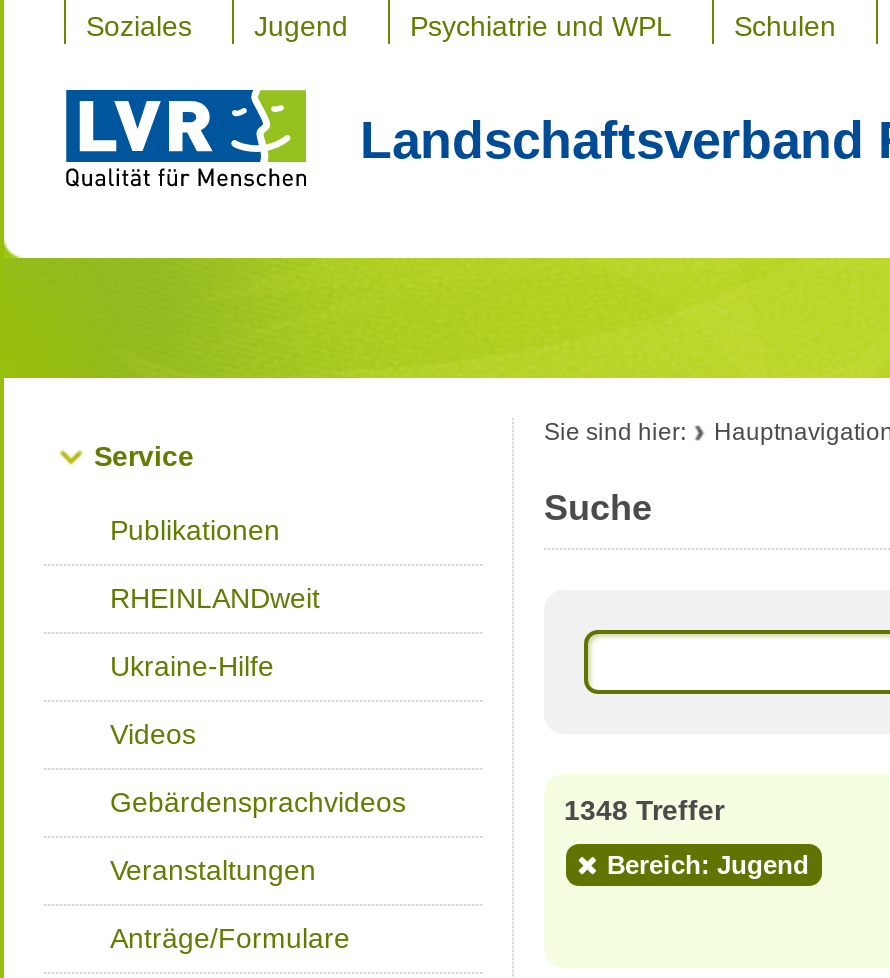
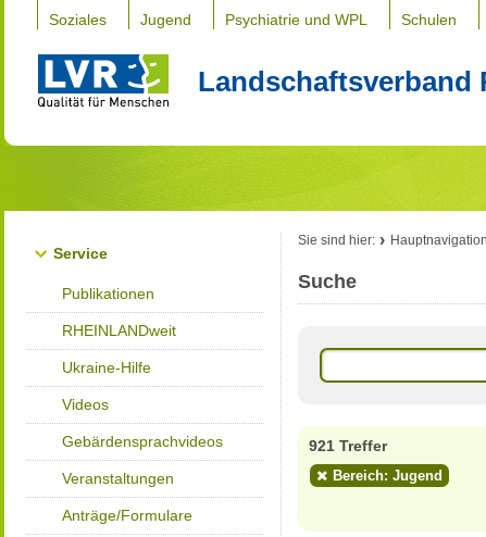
[564,794,724,826] 1348 Treffer -> [309,437,387,454] 921 Treffer

